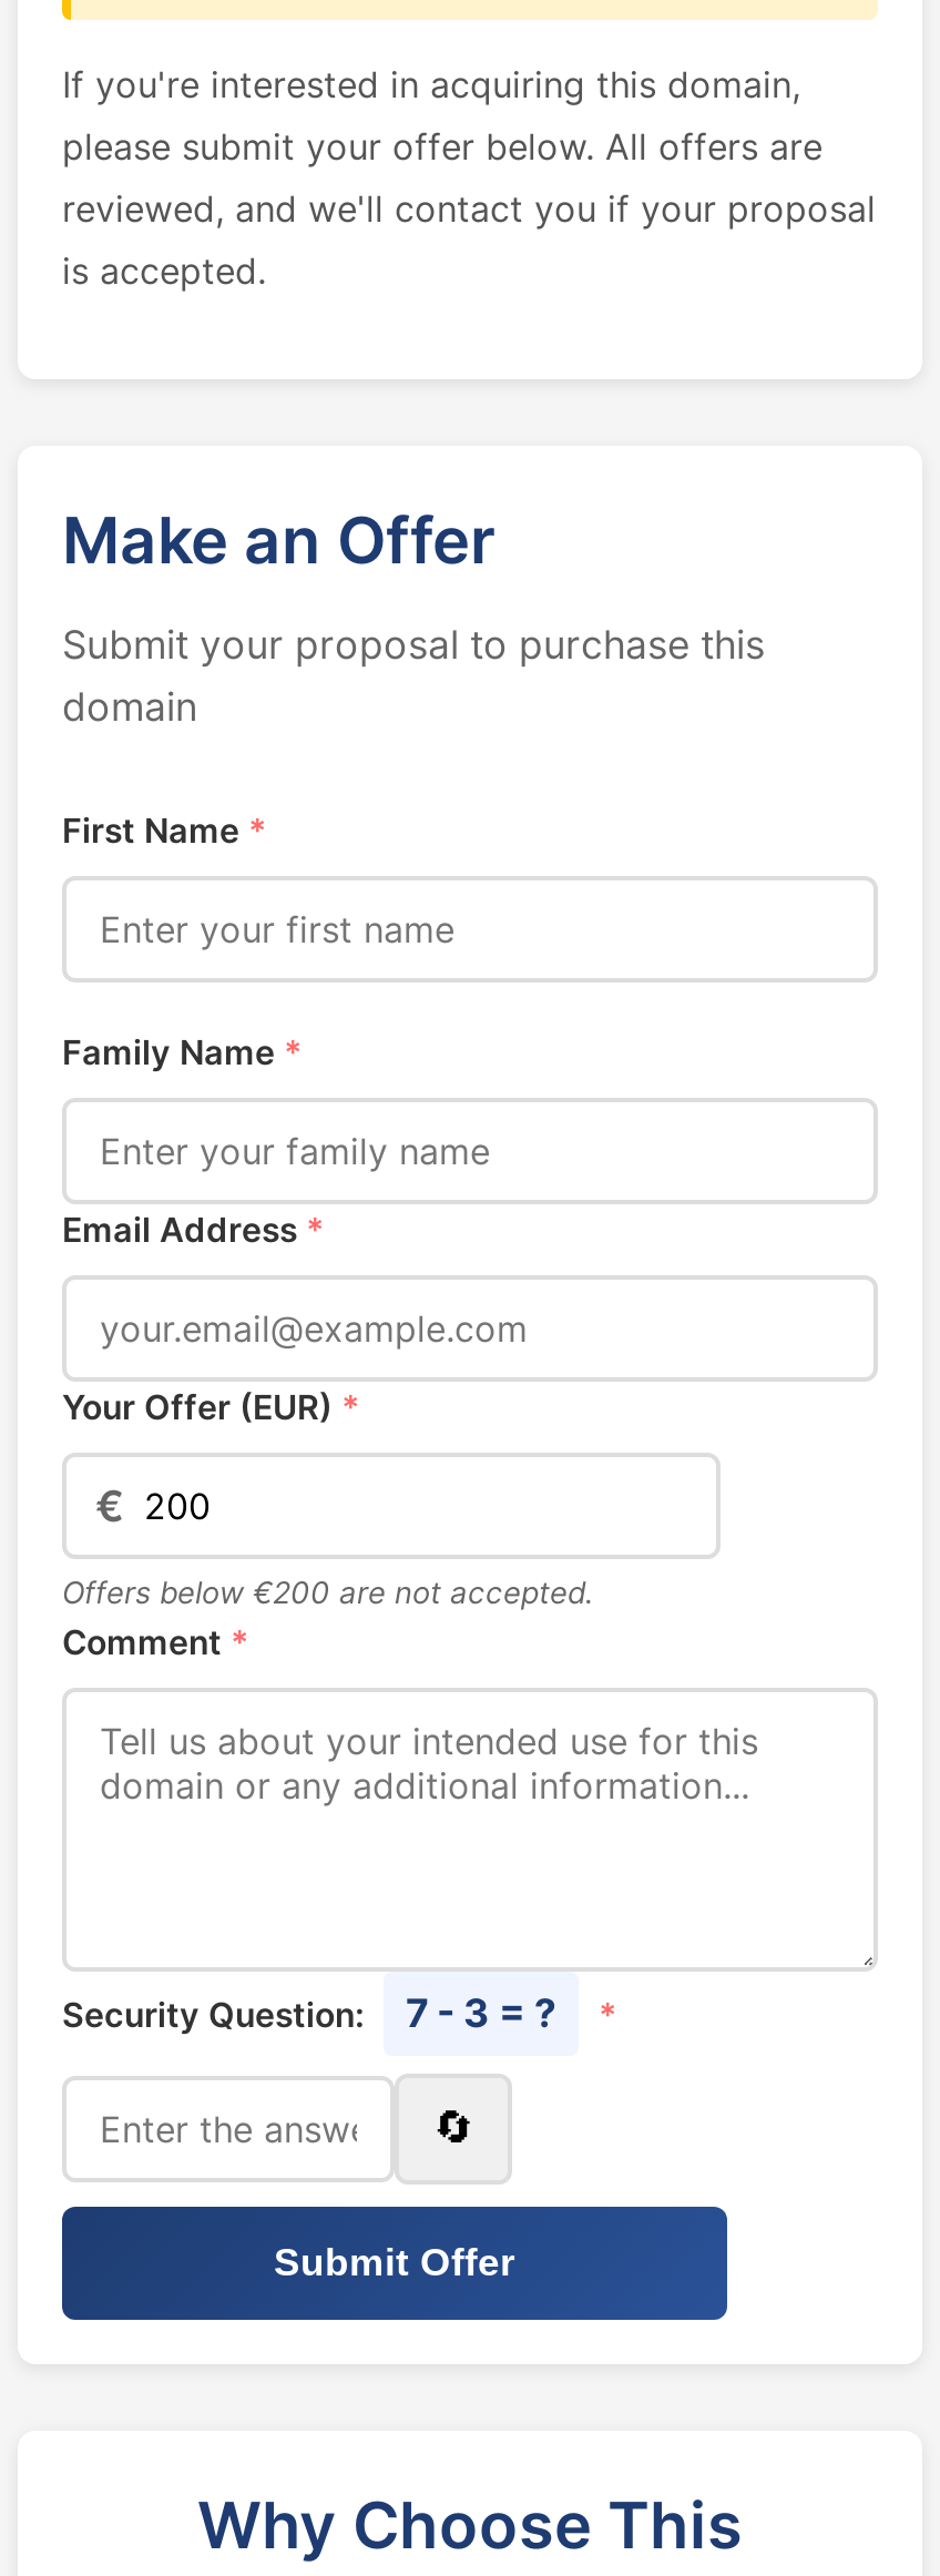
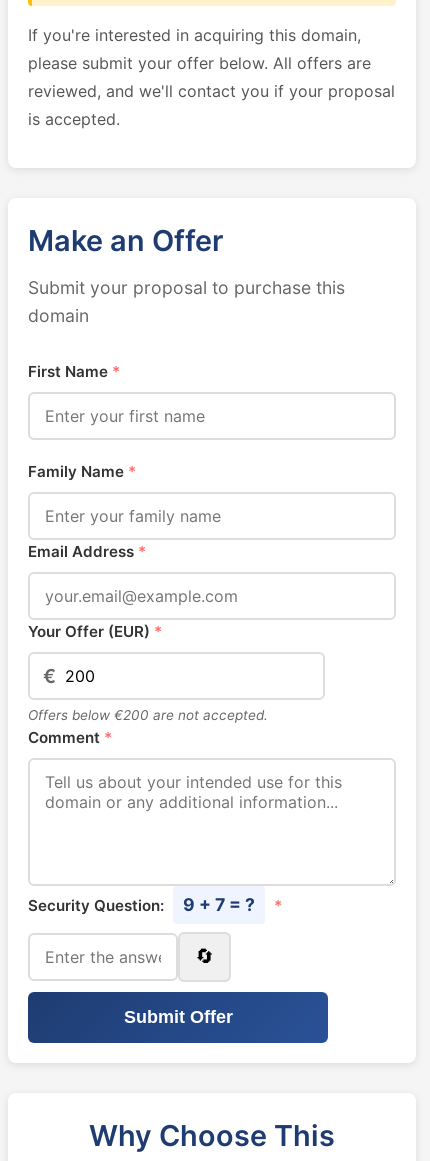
[406,1989,556,2036] 7 - 3 = ? -> [183,894,255,915] 9 + 7 = ?

